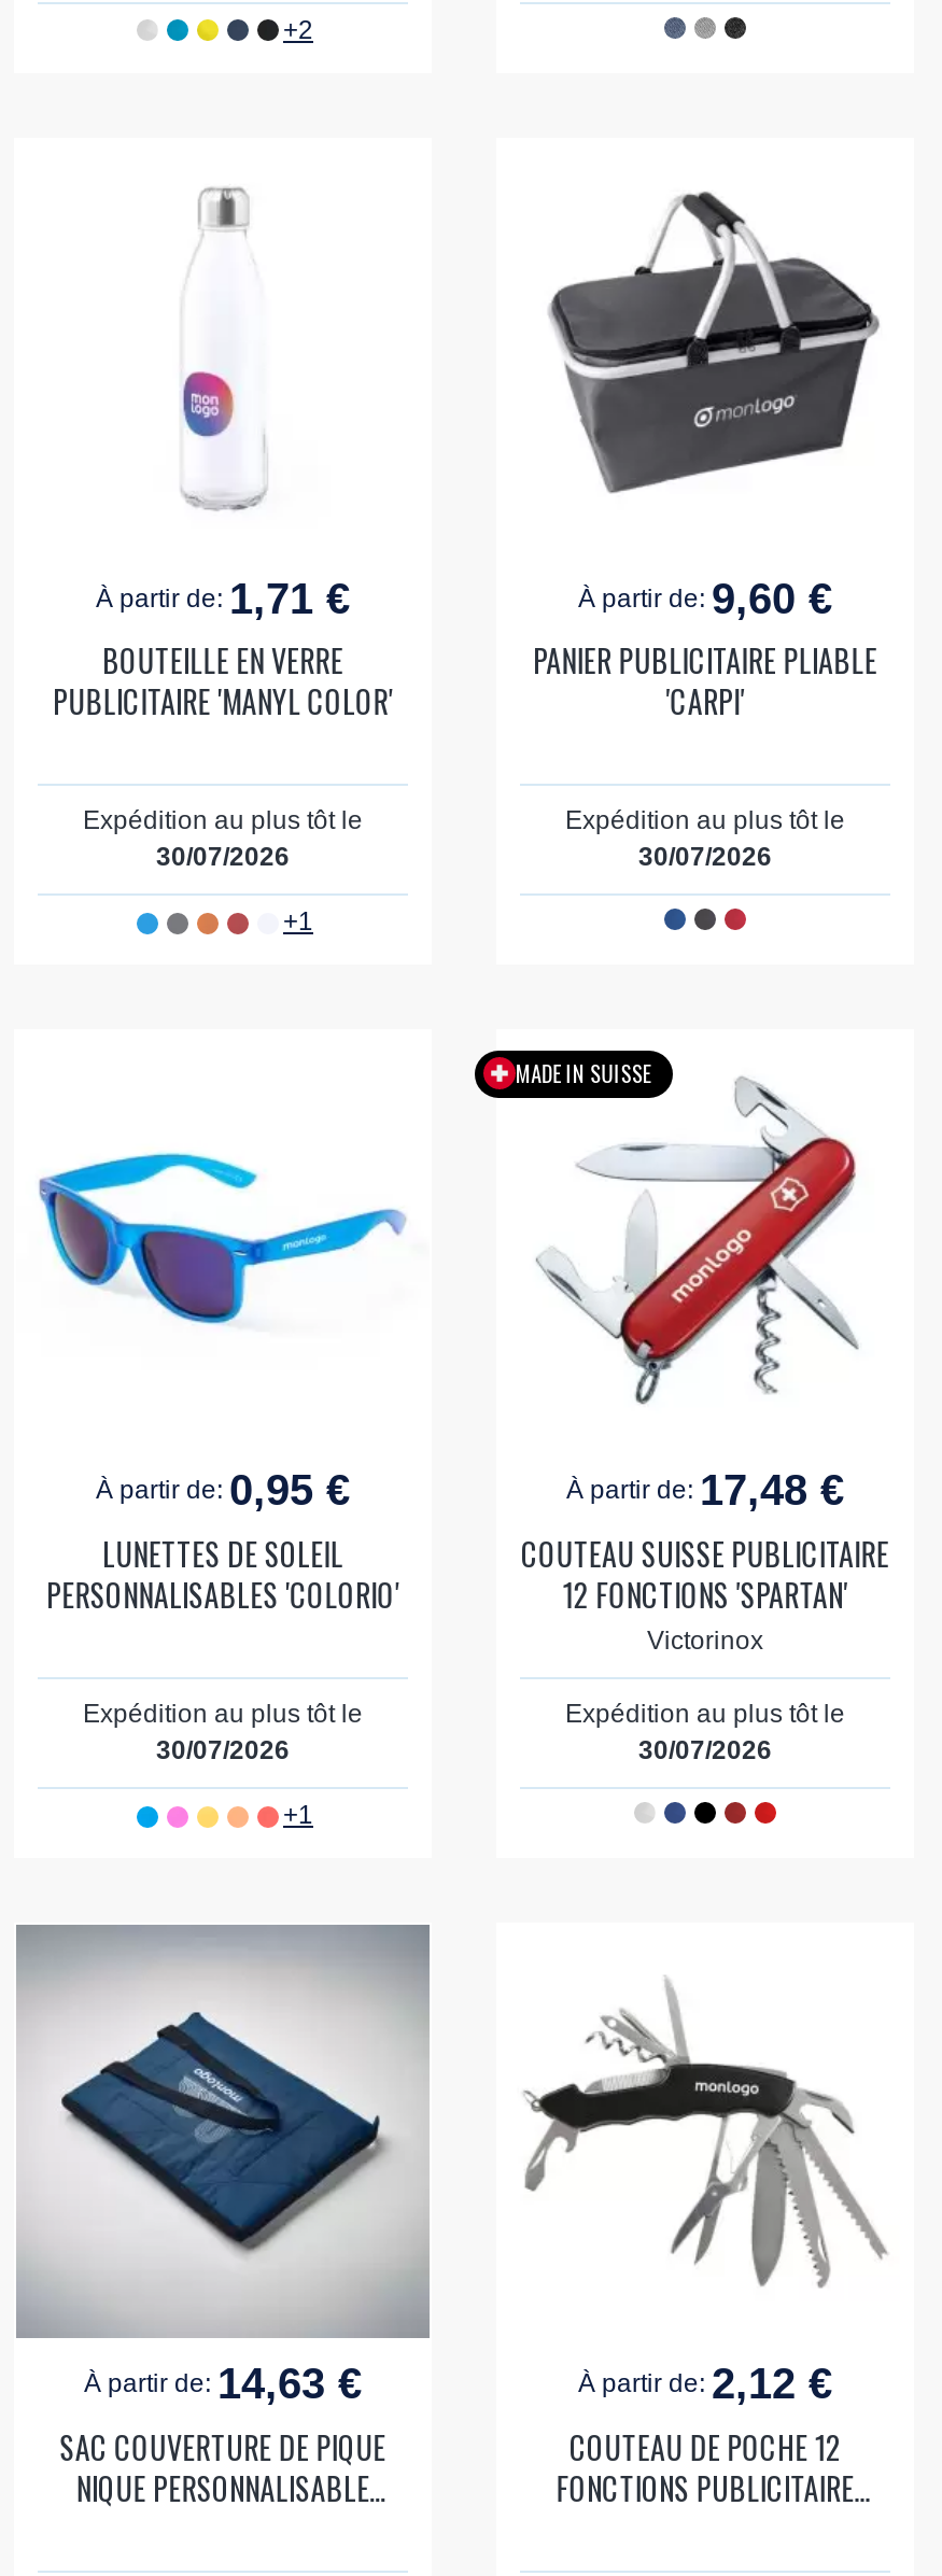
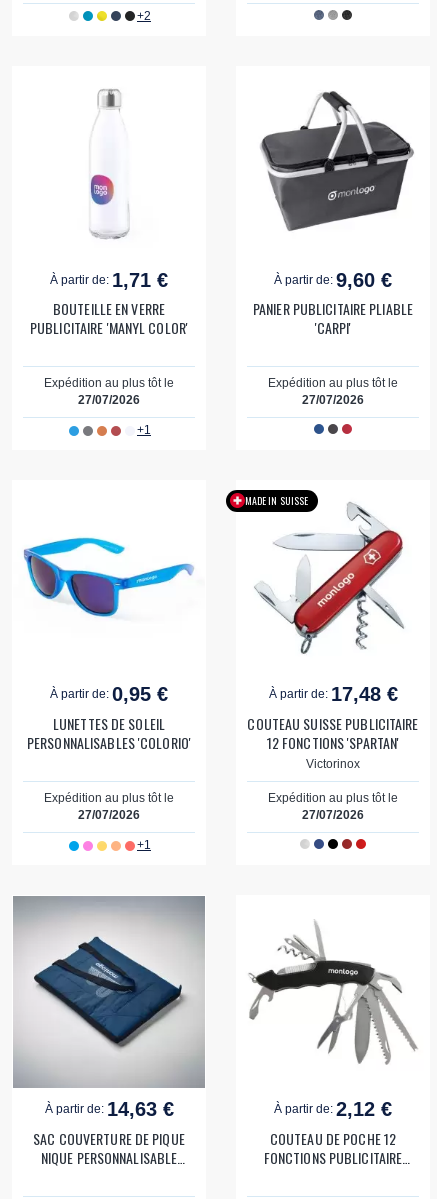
[156,843,290,873] 30/07/2026 -> [78,393,140,407] 27/07/2026
[638,843,772,873] 30/07/2026 -> [302,393,364,407] 27/07/2026
[156,1736,290,1766] 30/07/2026 -> [78,808,140,822] 27/07/2026
[638,1736,772,1766] 30/07/2026 -> [302,808,364,822] 27/07/2026

